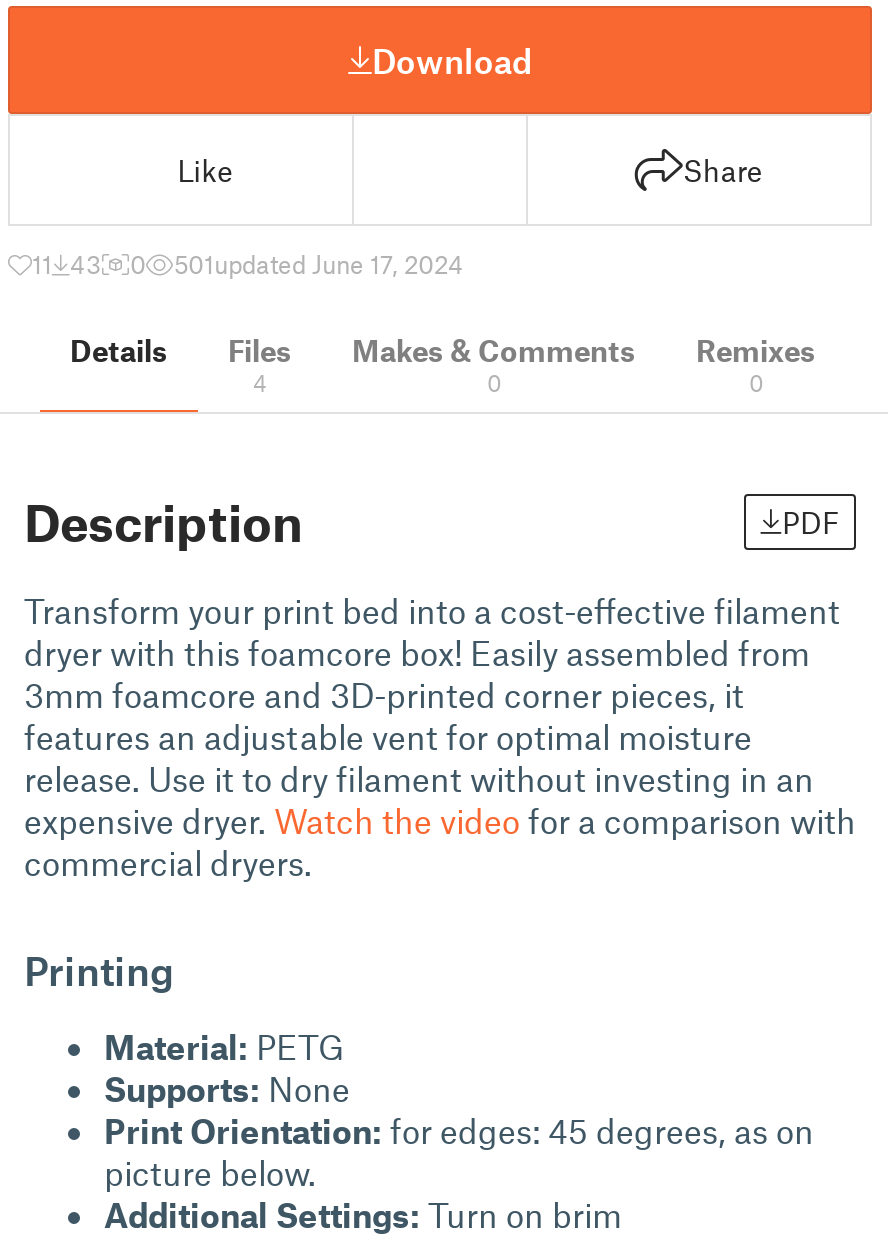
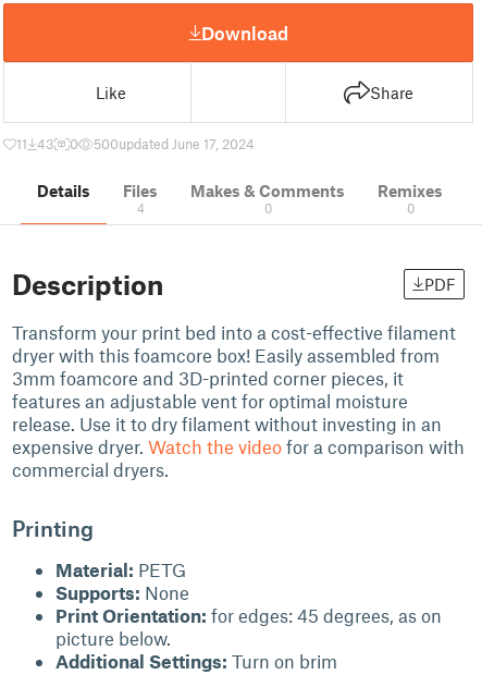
[174,248,464,280] 501updated June 17, 2024 -> [94,135,255,152] 500updated June 17, 2024

